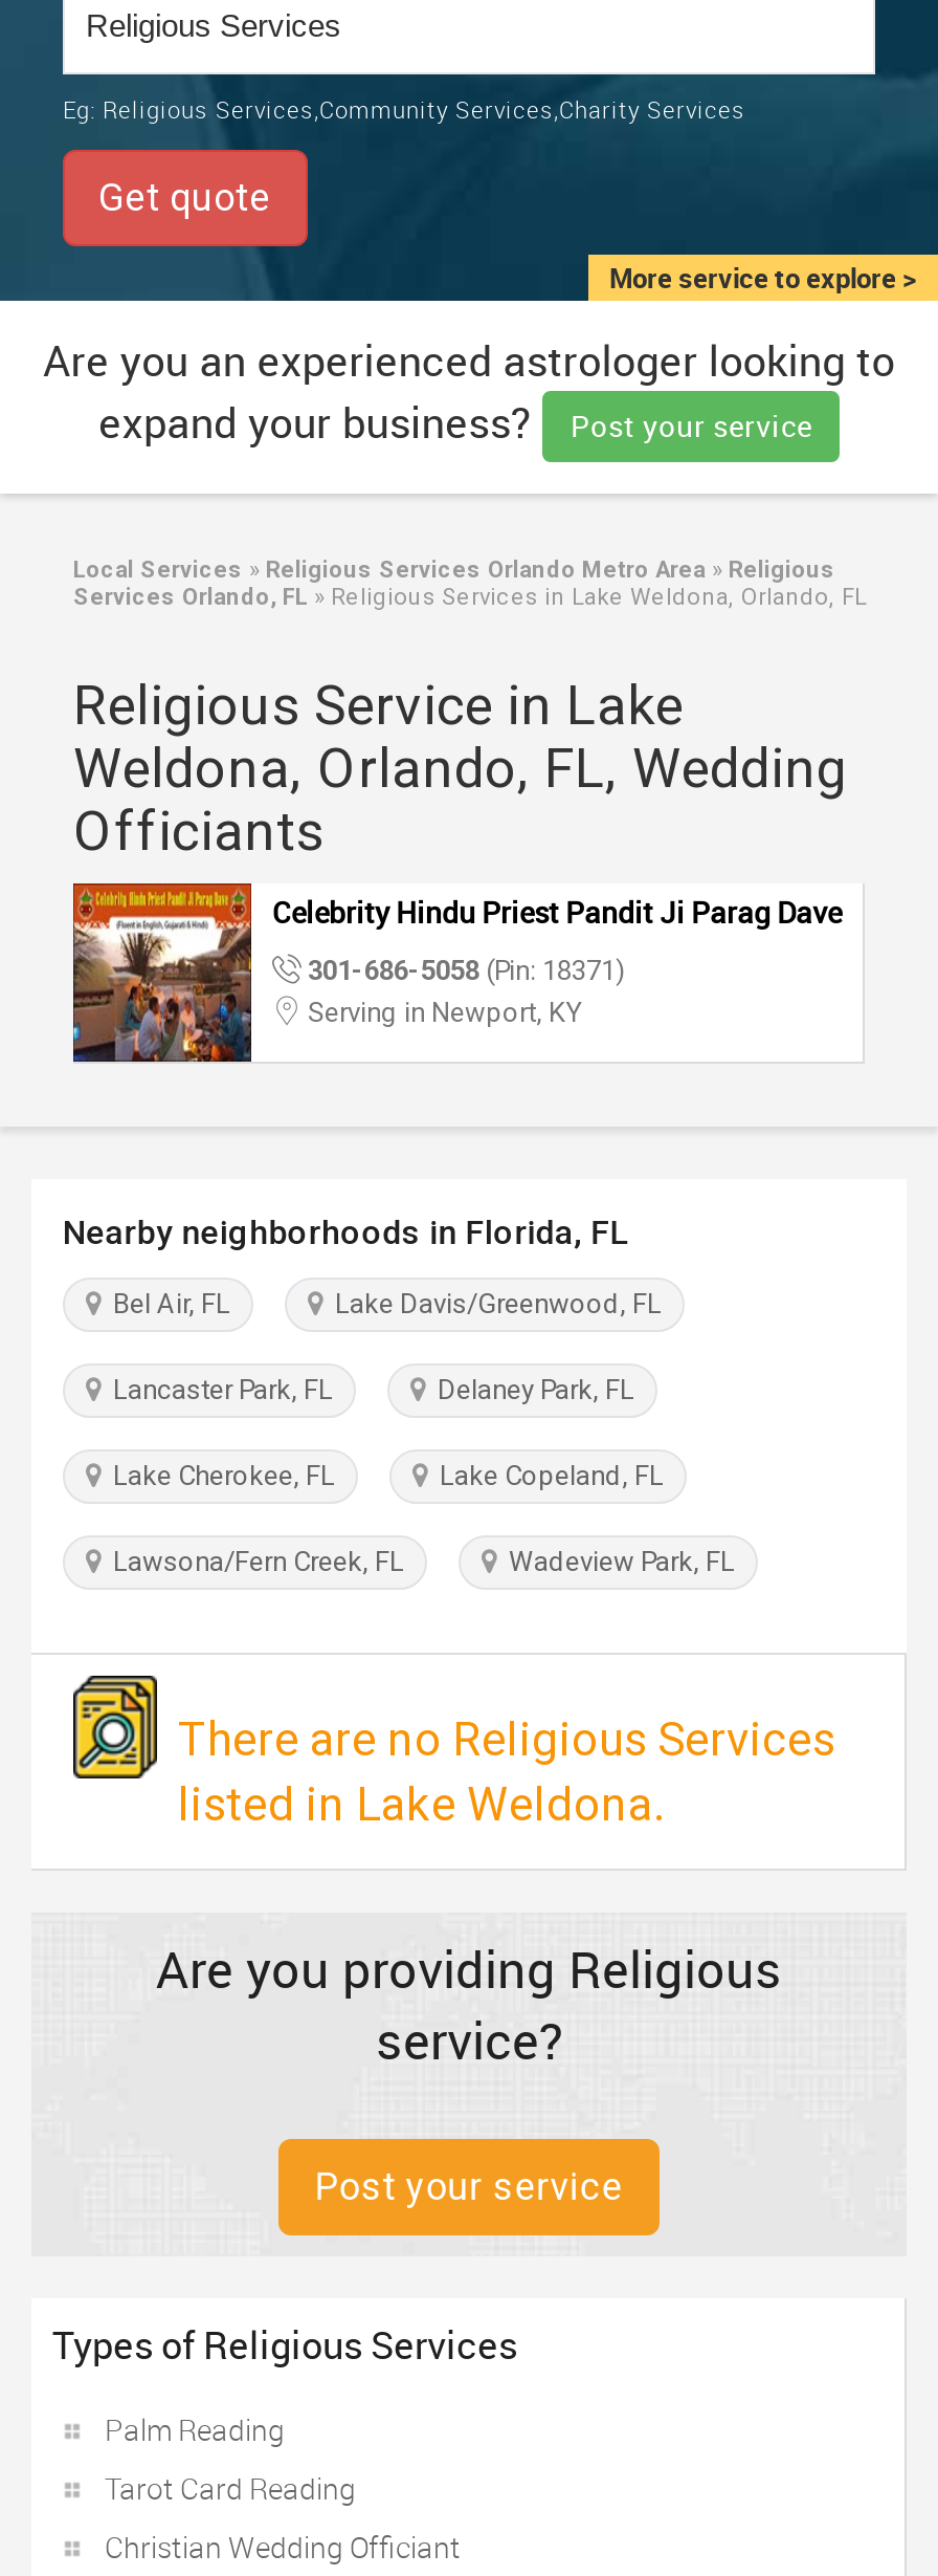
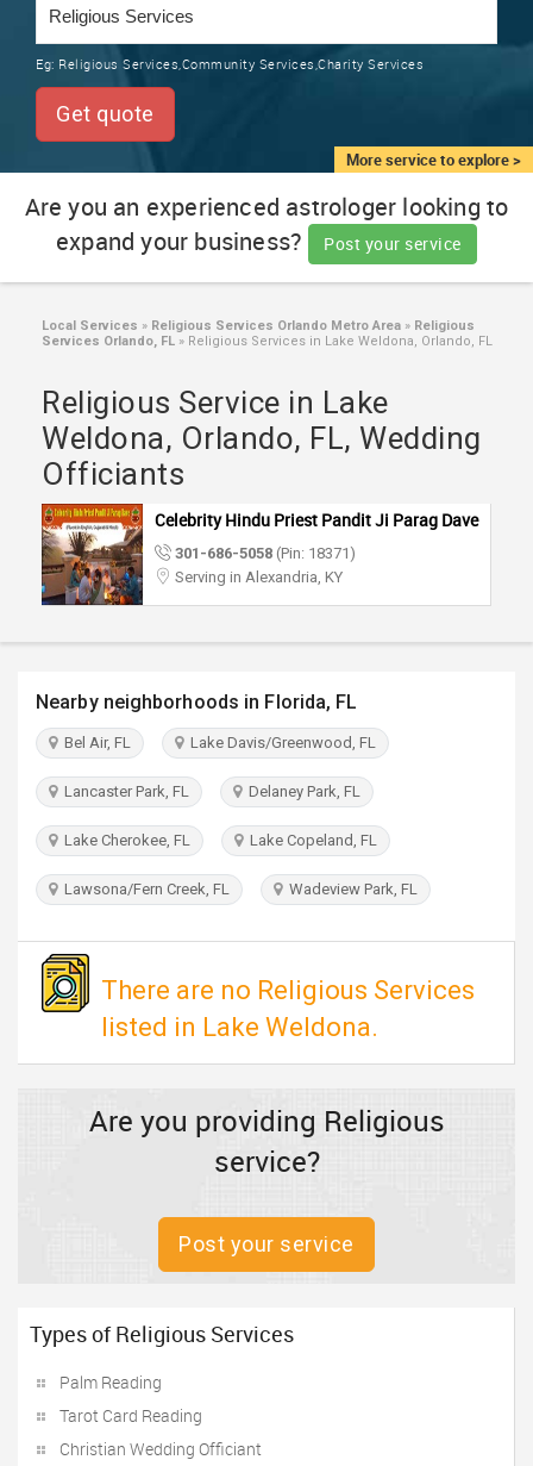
[301,997,580,1028] Serving in Newport, KY -> [171,568,343,586] Serving in Alexandria, KY

